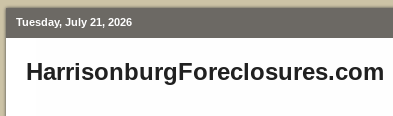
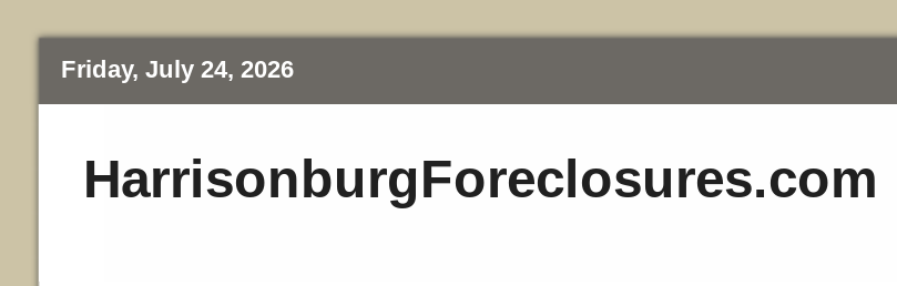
[16,16,132,28] Tuesday, July 21, 2026 -> [61,55,294,82] Friday, July 24, 2026

